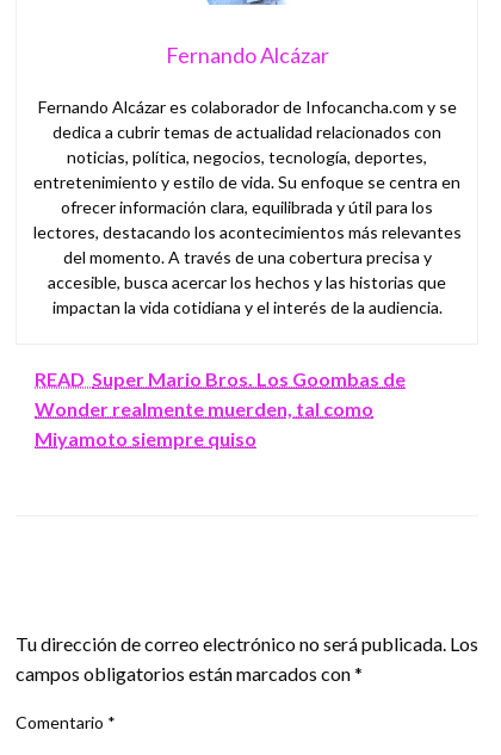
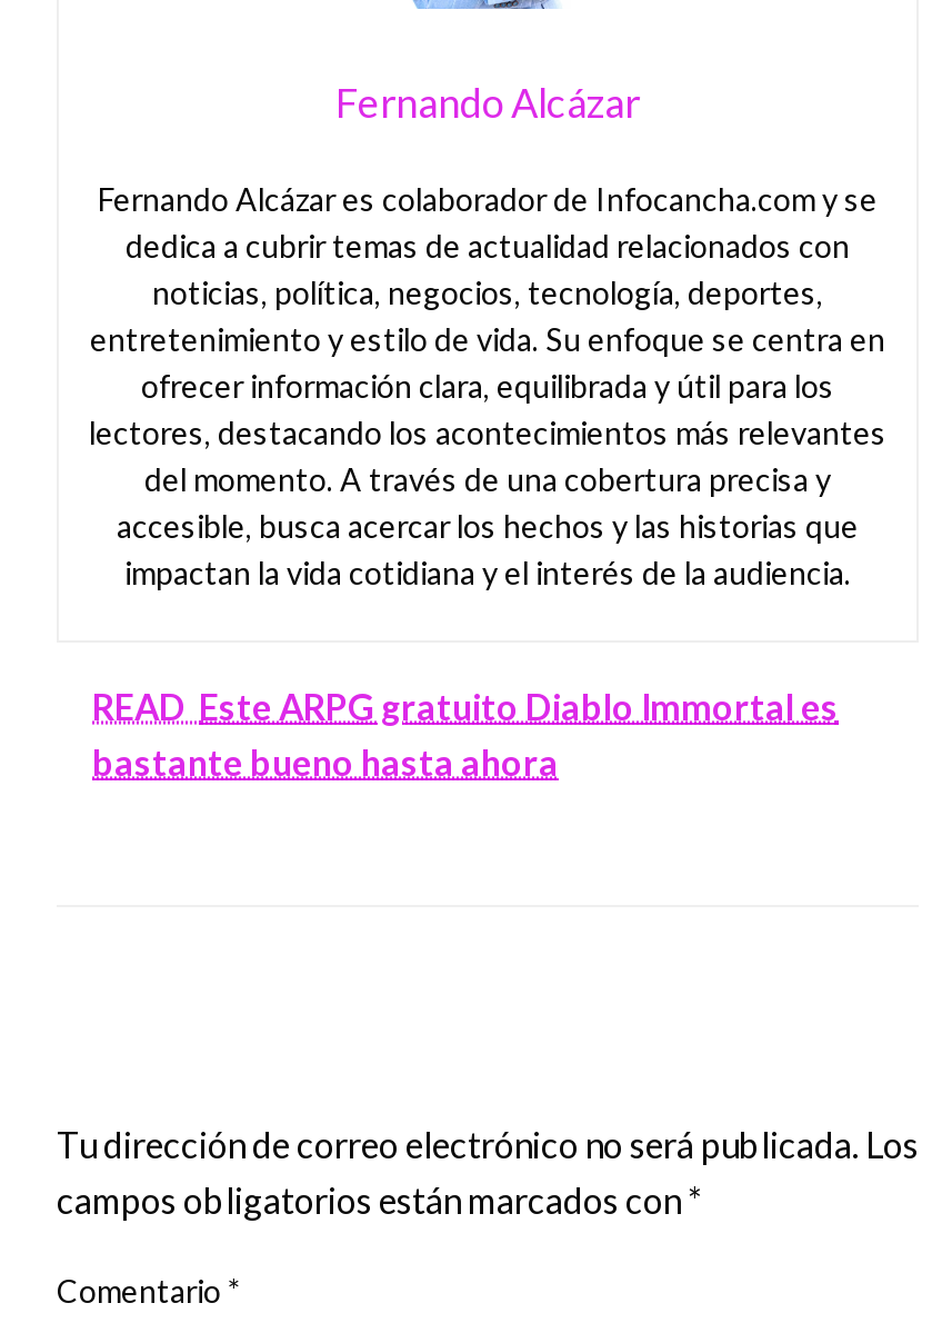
[35,368,406,450] READ Super Mario Bros. Los Goombas de | Wonder realmente muerden, tal como | Miyamoto siempre quiso -> [92,686,839,784] READ Este ARPG gratuito Diablo Immortal es | bastante bueno hasta ahora

